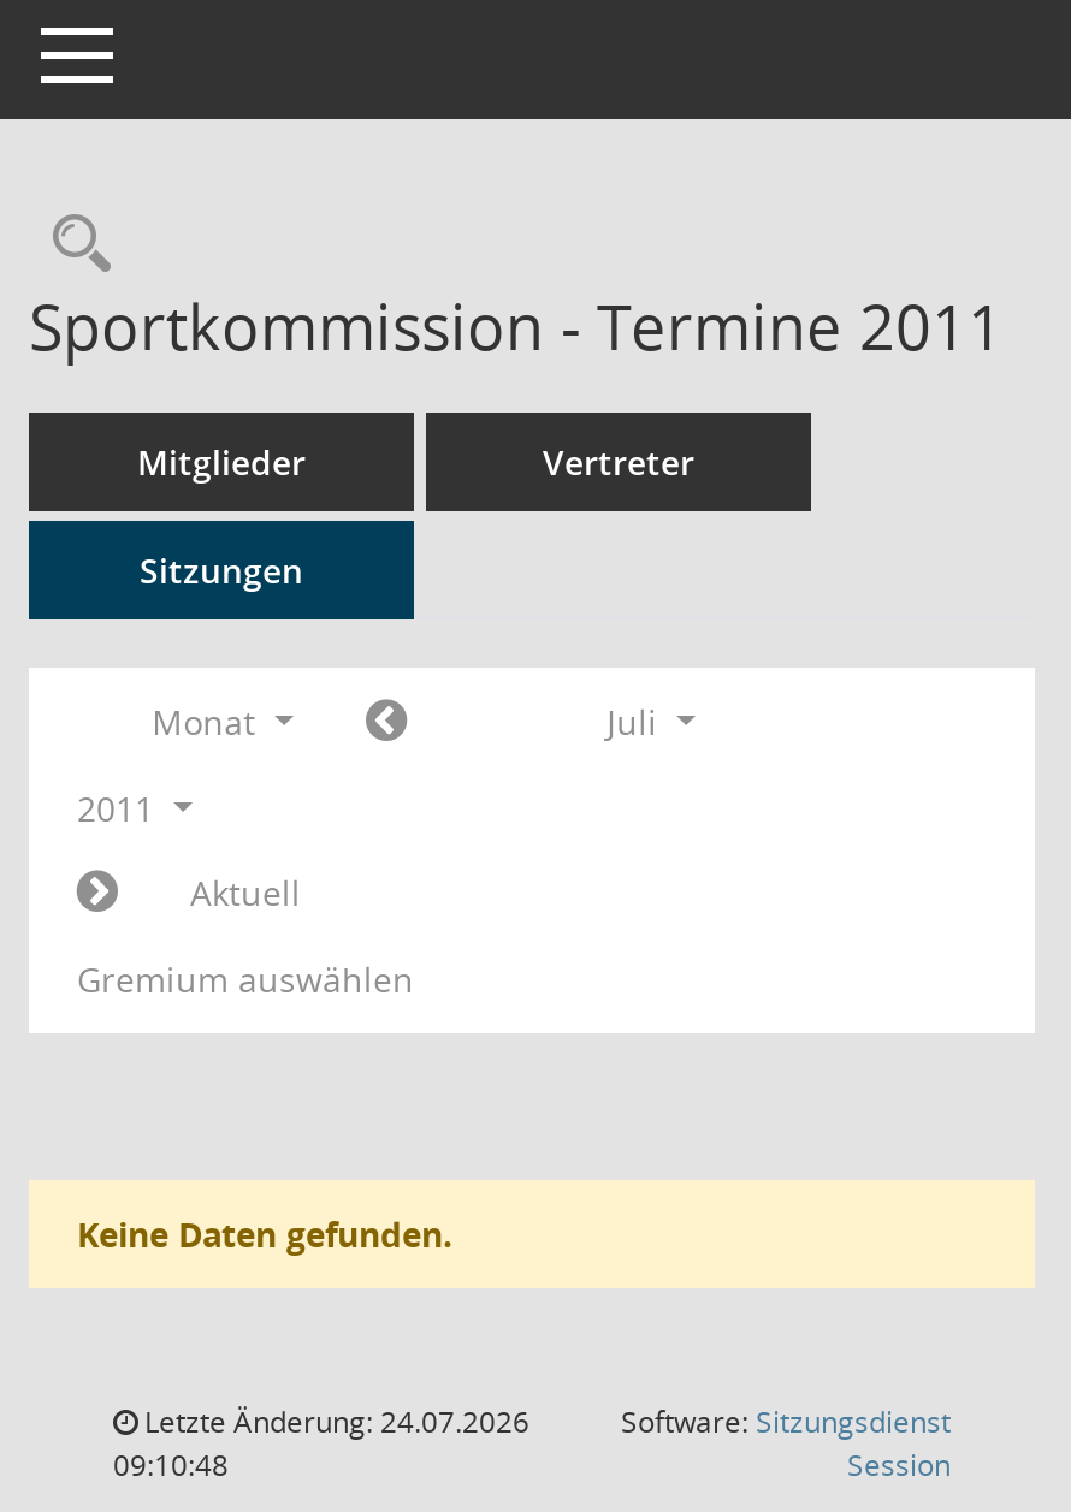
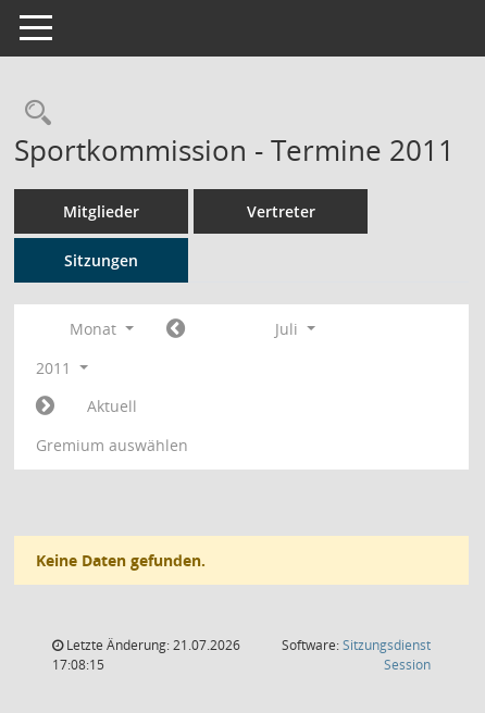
[137,1401,529,1442] Letzte Änderung: 24.07.2026 -> [63,636,240,654] Letzte Änderung: 21.07.2026
[113,1445,229,1486] 09:10:48 -> [52,655,104,674] 17:08:15

